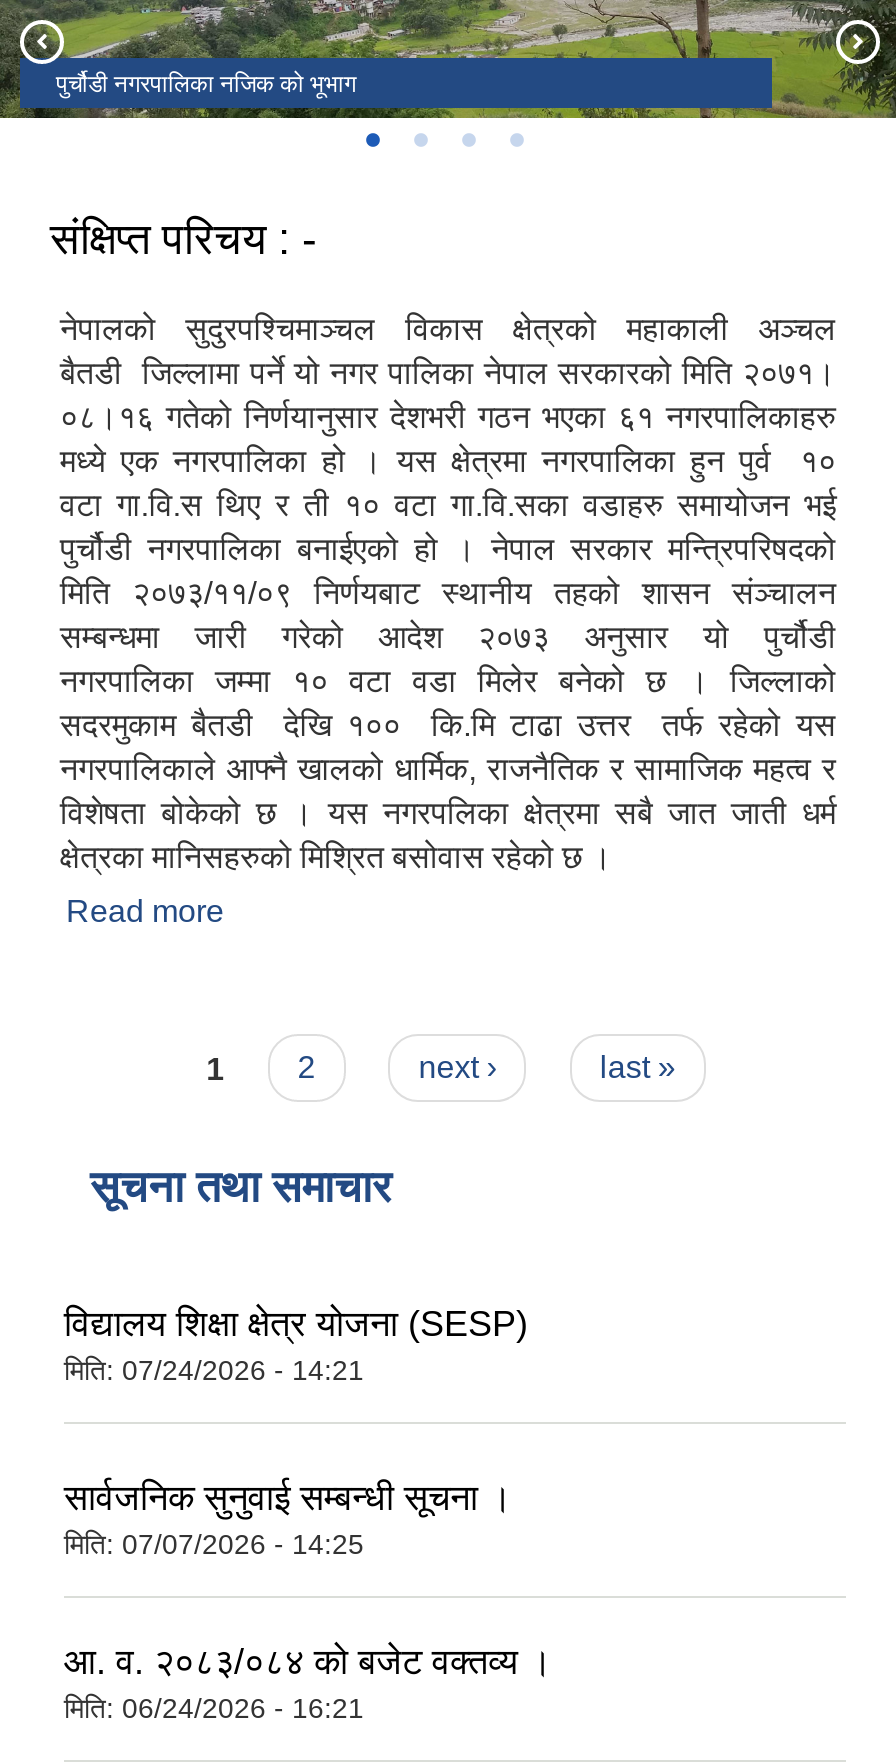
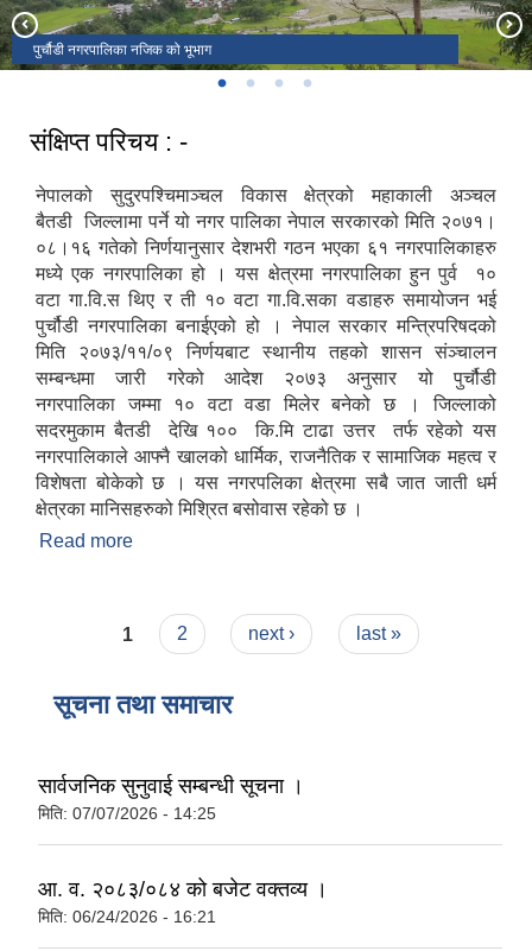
[64,1305,528,1387] विद्यालय शिक्षा क्षेत्र योजना (SESP) | मिति: 07/24/2026 - 14:21 -> none

